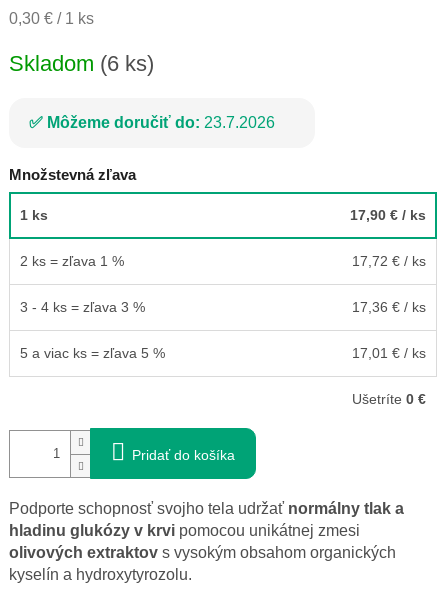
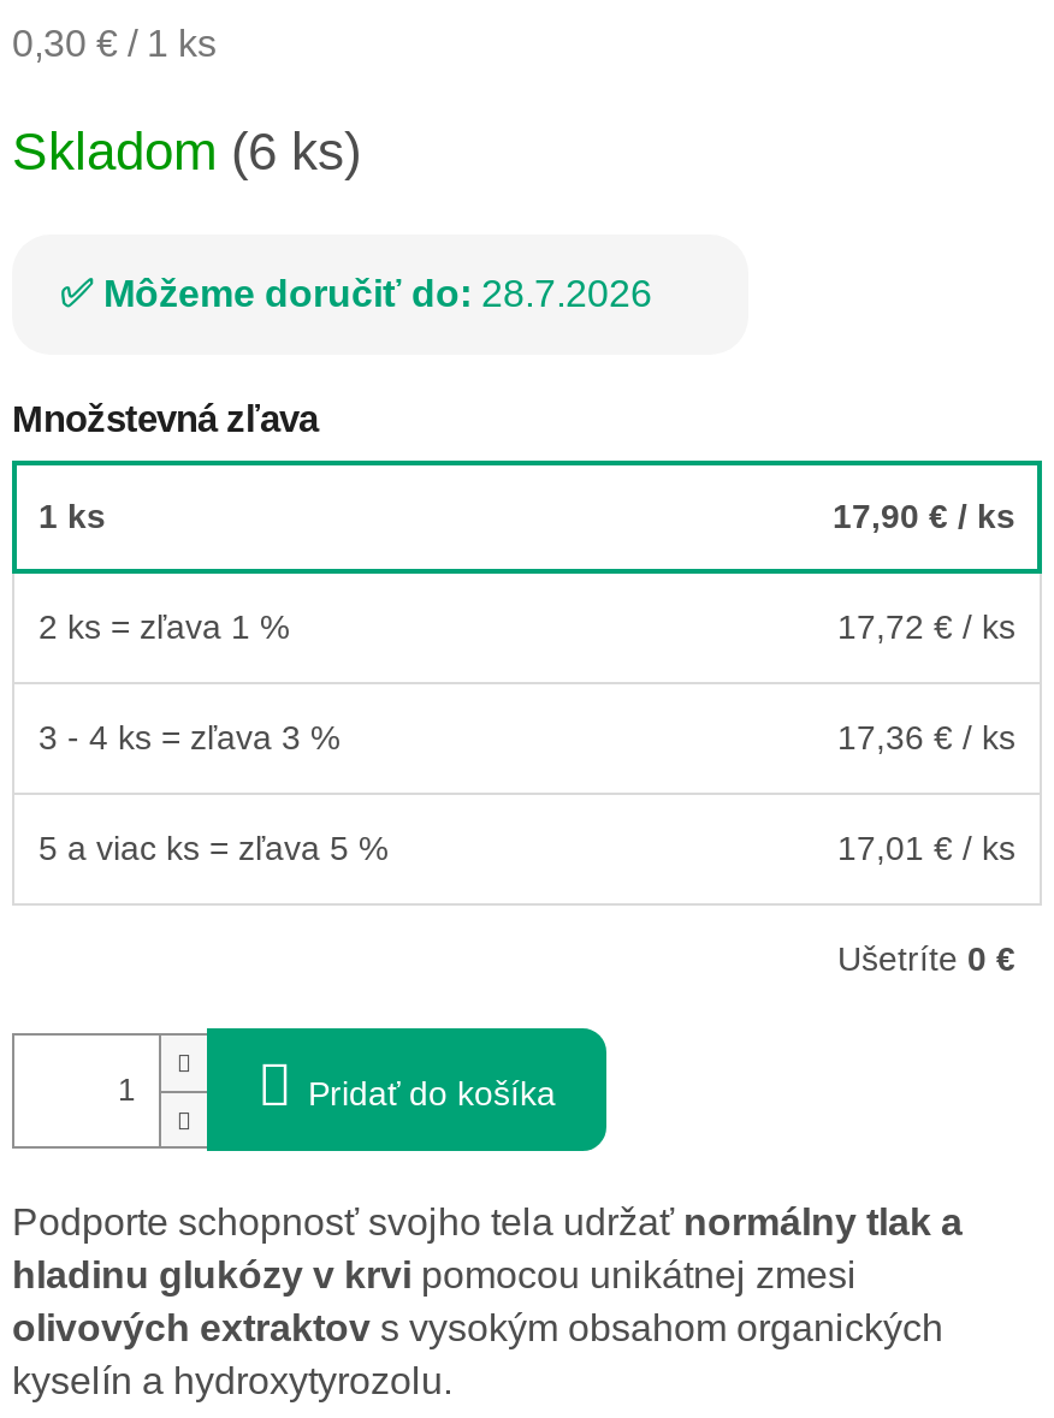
[47,114,275,131] Môžeme doručiť do: 23.7.2026 -> [103,272,652,313] Môžeme doručiť do: 28.7.2026

